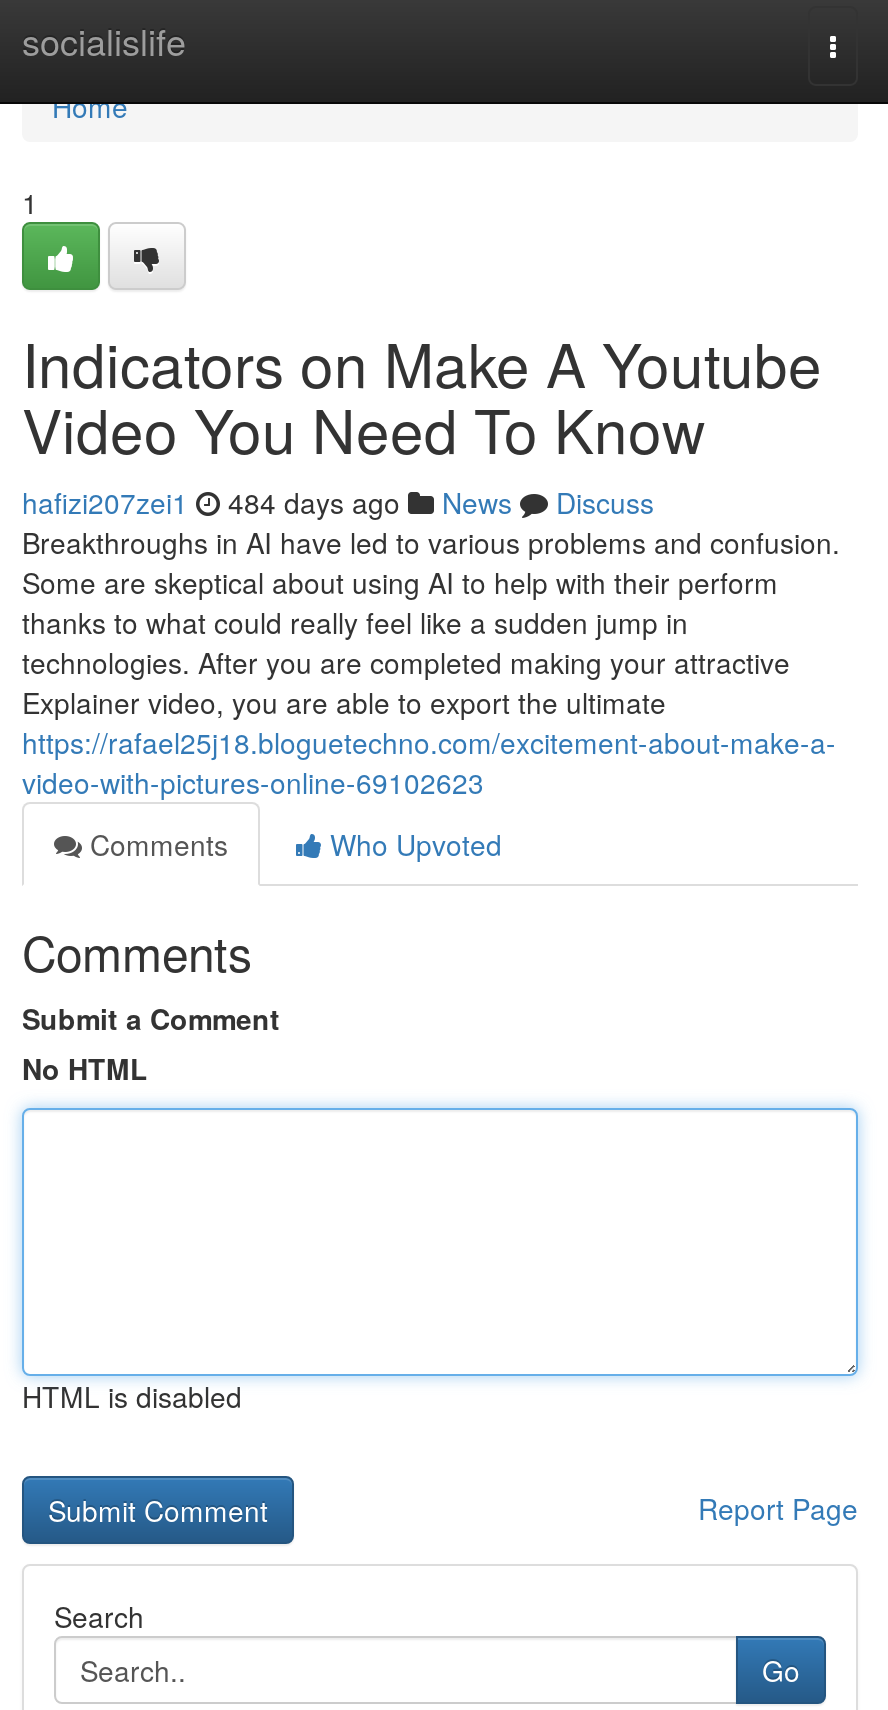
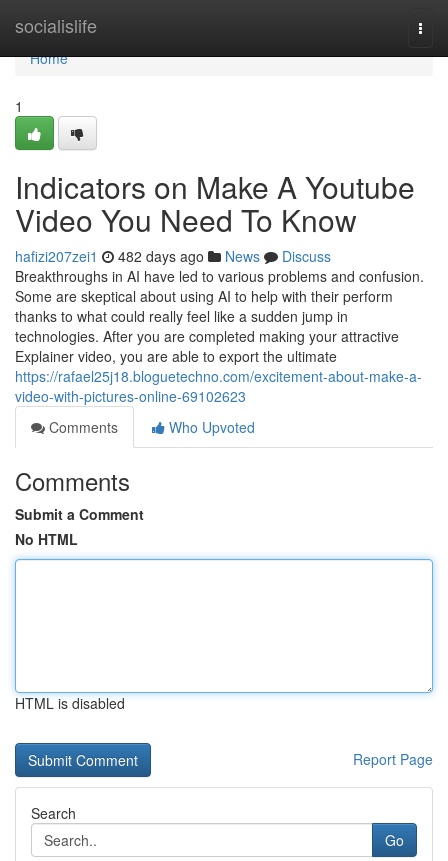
[22,482,654,522] hafizi207zei1 484 days ago News Discuss -> [15,246,331,266] hafizi207zei1 482 days ago News Discuss

